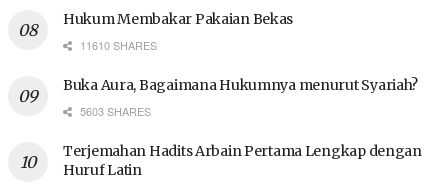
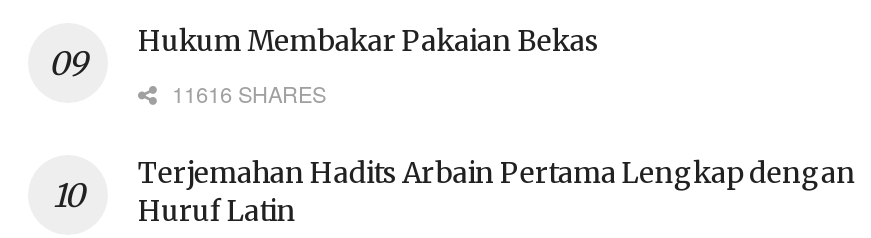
[63,37,418,119] 11610 SHARES | Buka Aura, Bagaimana Hukumnya menurut Syariah? | 5603 SHARES -> [166,77,326,109] 11616 SHARES

